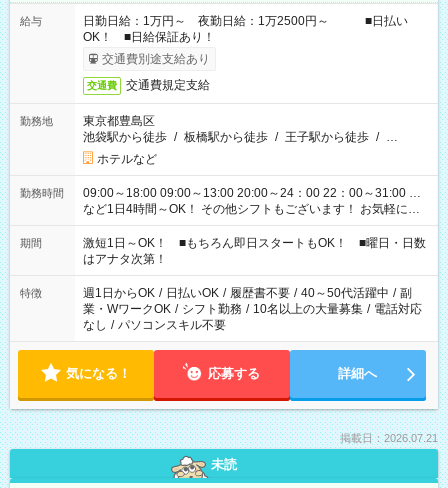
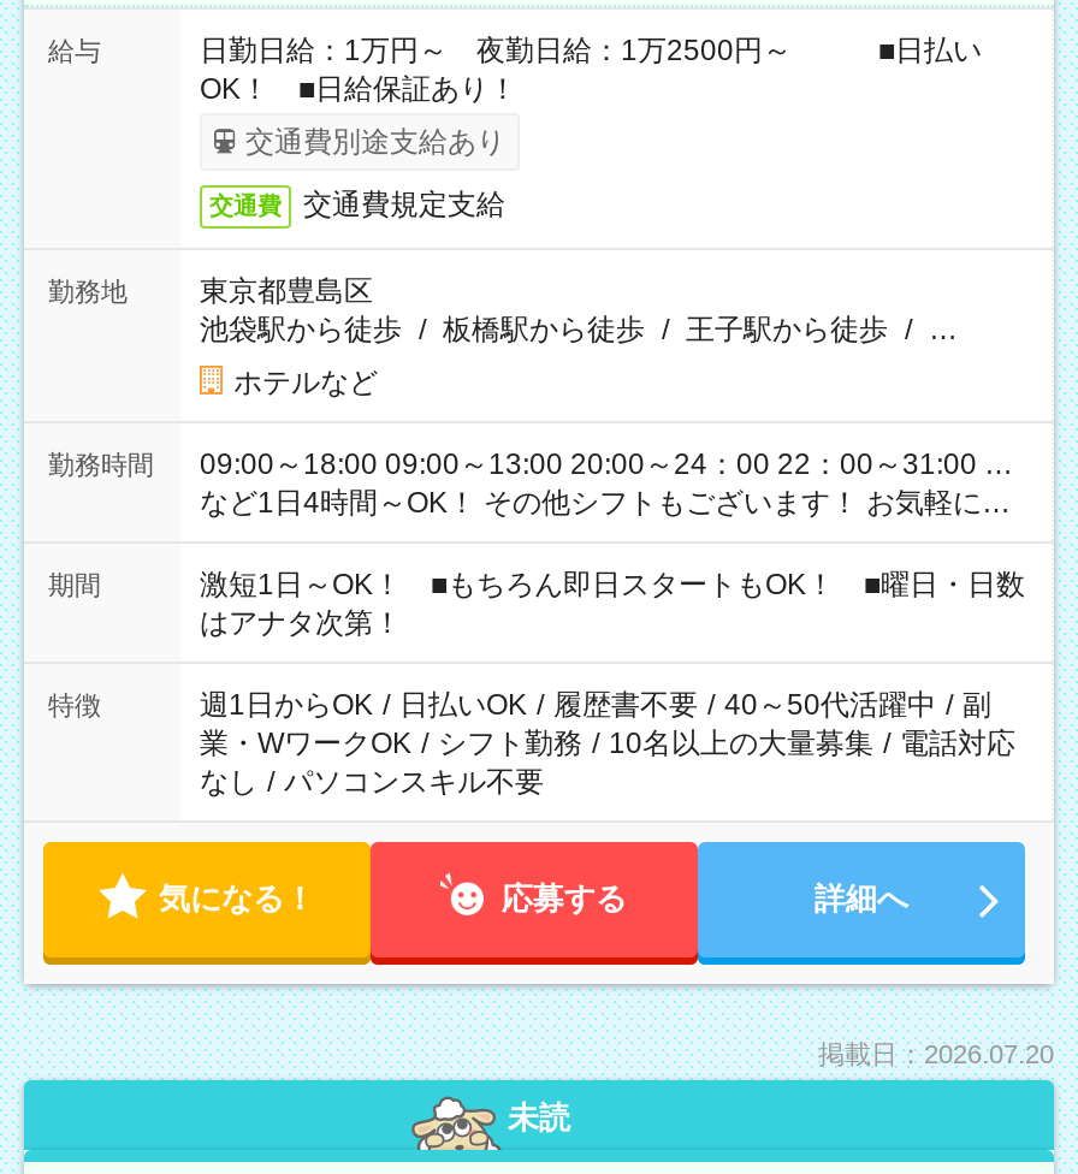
[340,432,438,444] 掲載日：2026.07.21 -> [818,1039,1054,1068] 掲載日：2026.07.20

